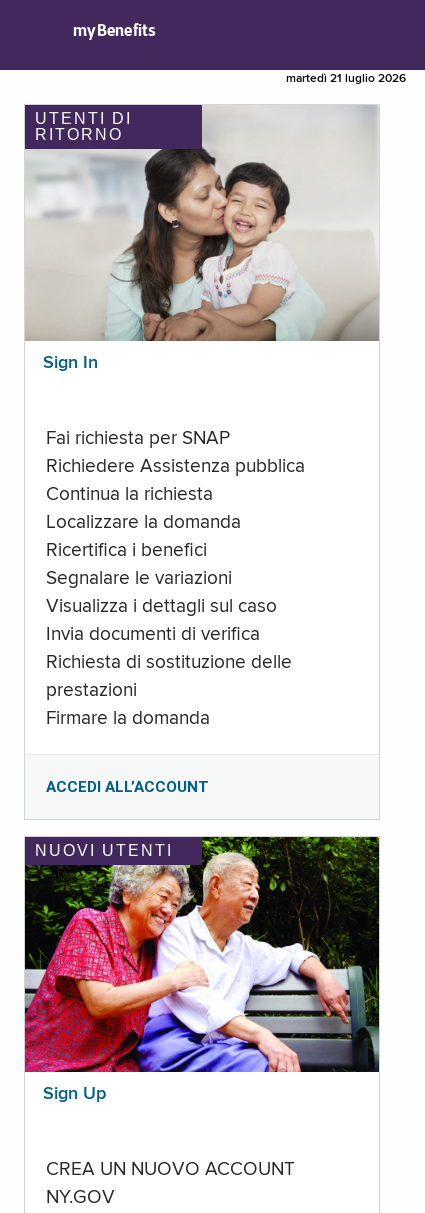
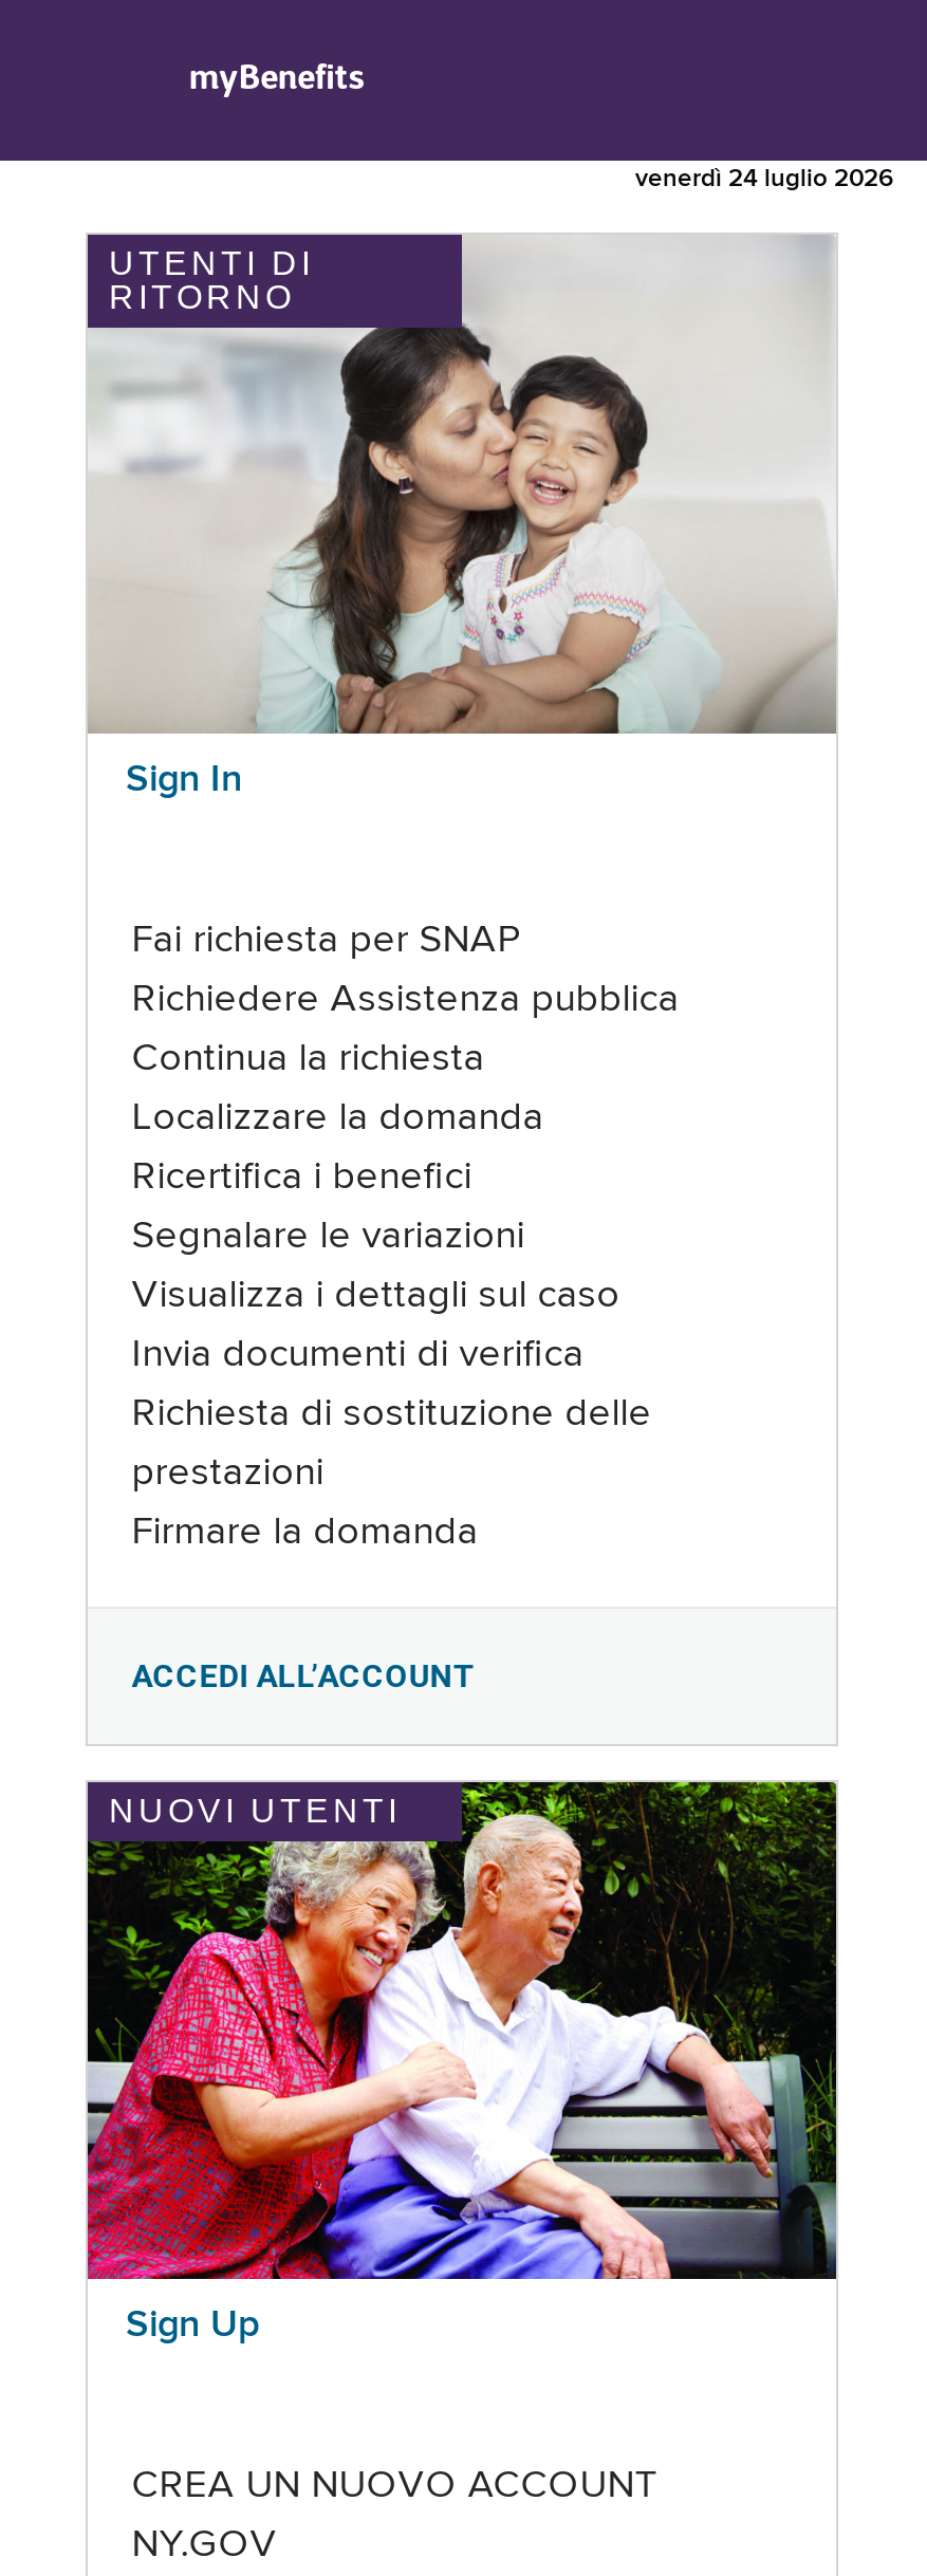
[286,73,406,85] martedì 21 luglio 2026 -> [635,167,893,193] venerdì 24 luglio 2026

